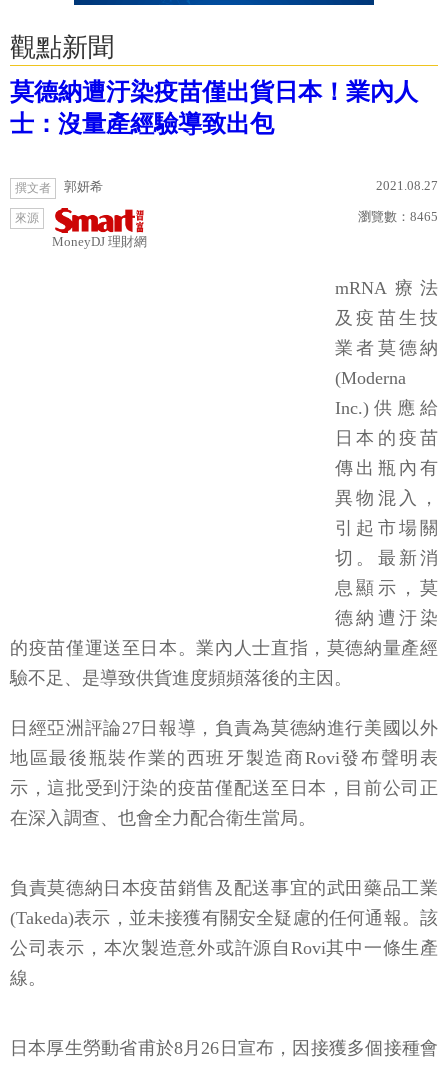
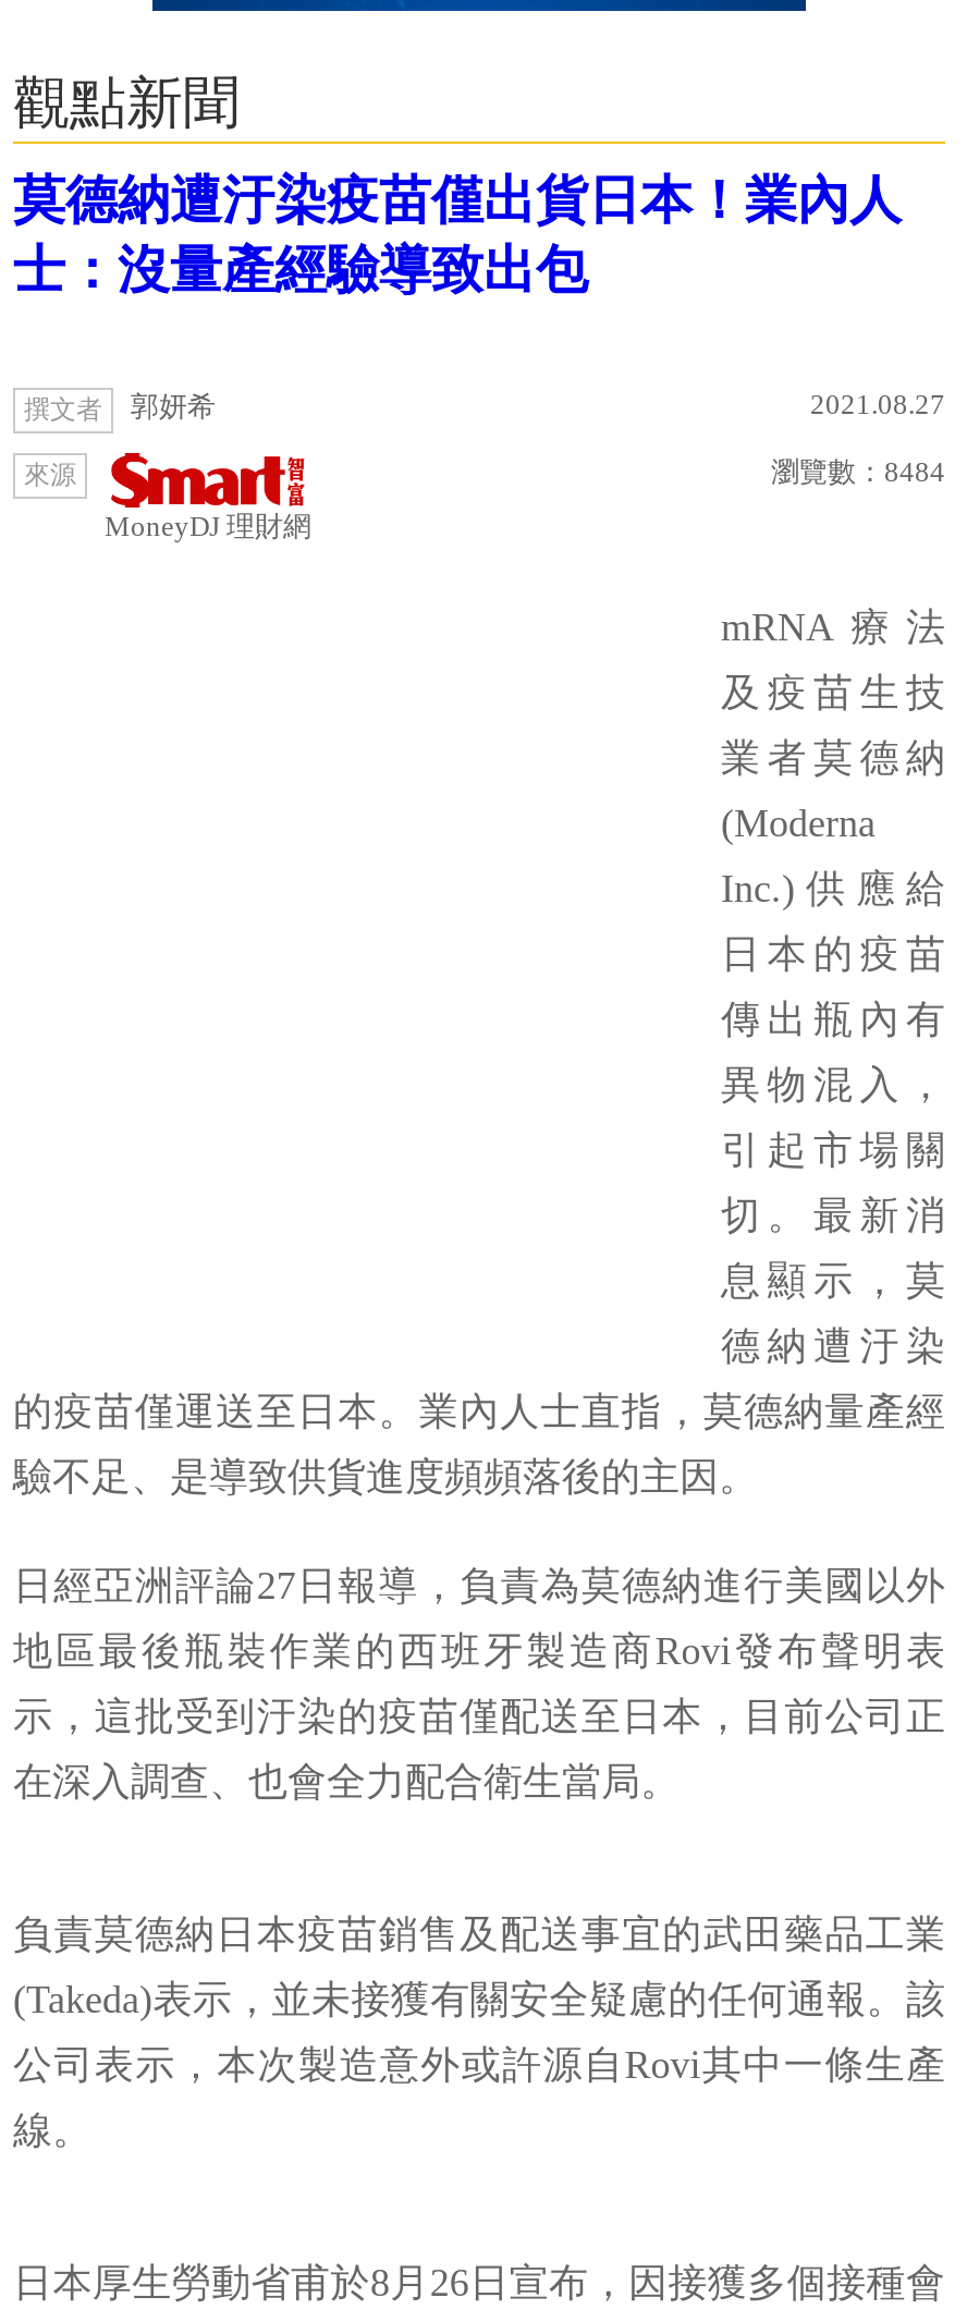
[358,209,438,224] 瀏覽數：8465 -> [771,455,945,488] 瀏覽數：8484

